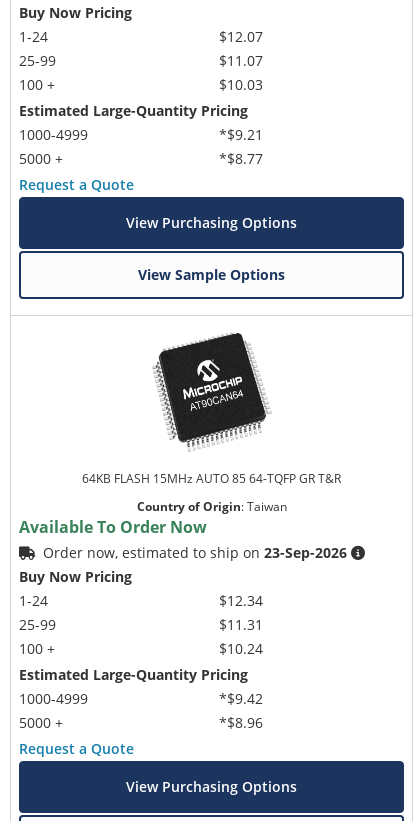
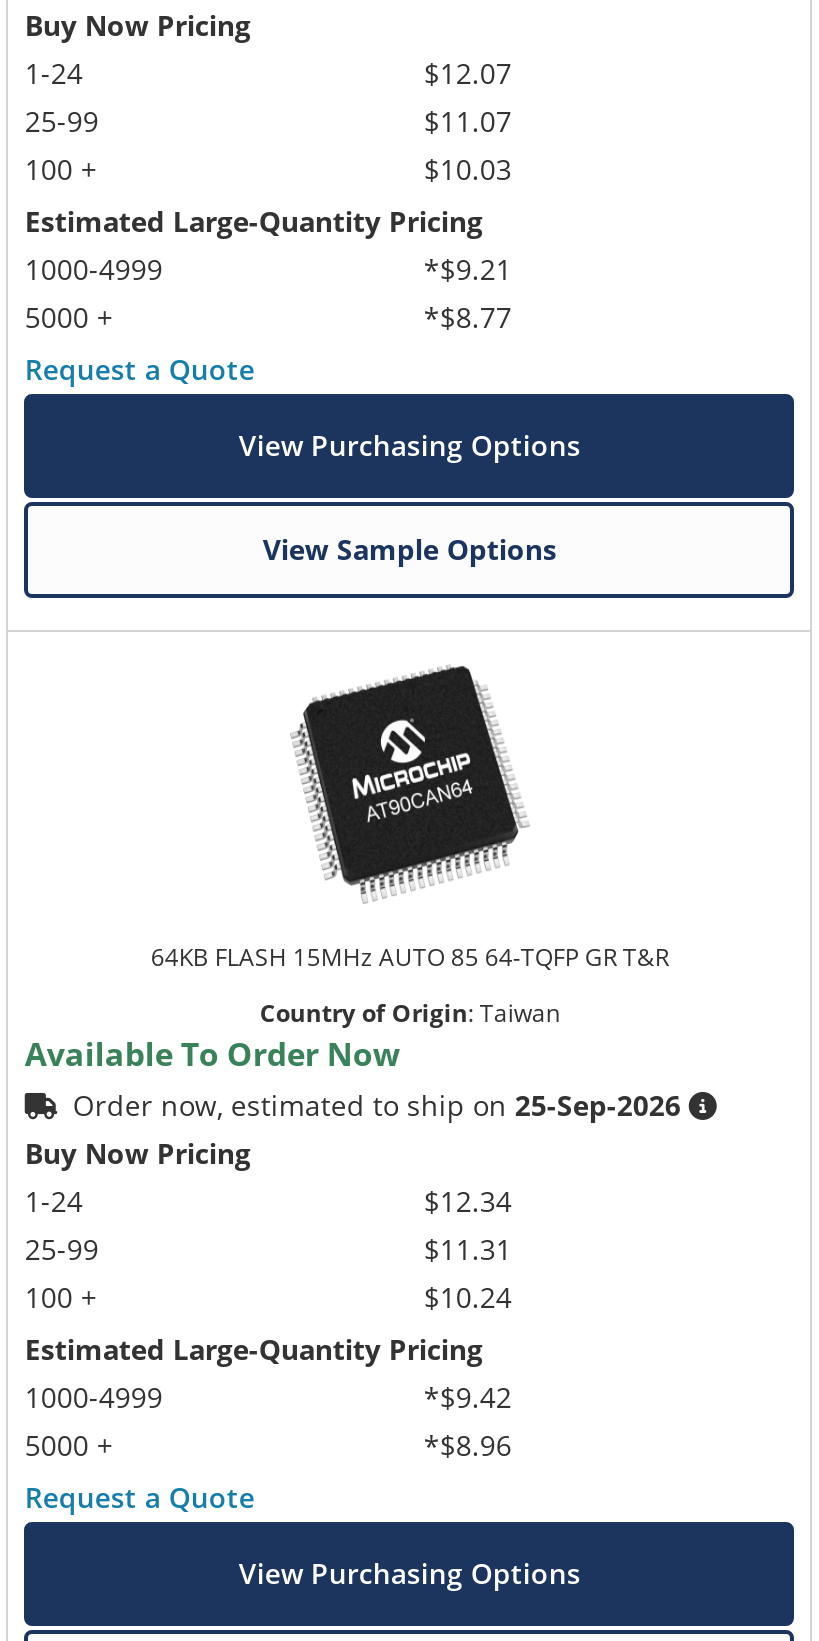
[43,543,347,562] Order now, estimated to ship on 23-Sep-2026 -> [73,1085,681,1123] Order now, estimated to ship on 25-Sep-2026

